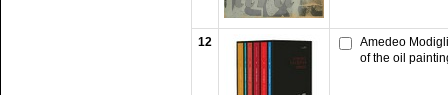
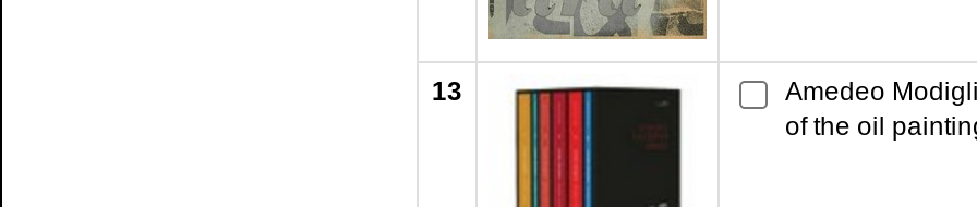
[198,35,212,49] 12 -> [432,76,462,106] 13

